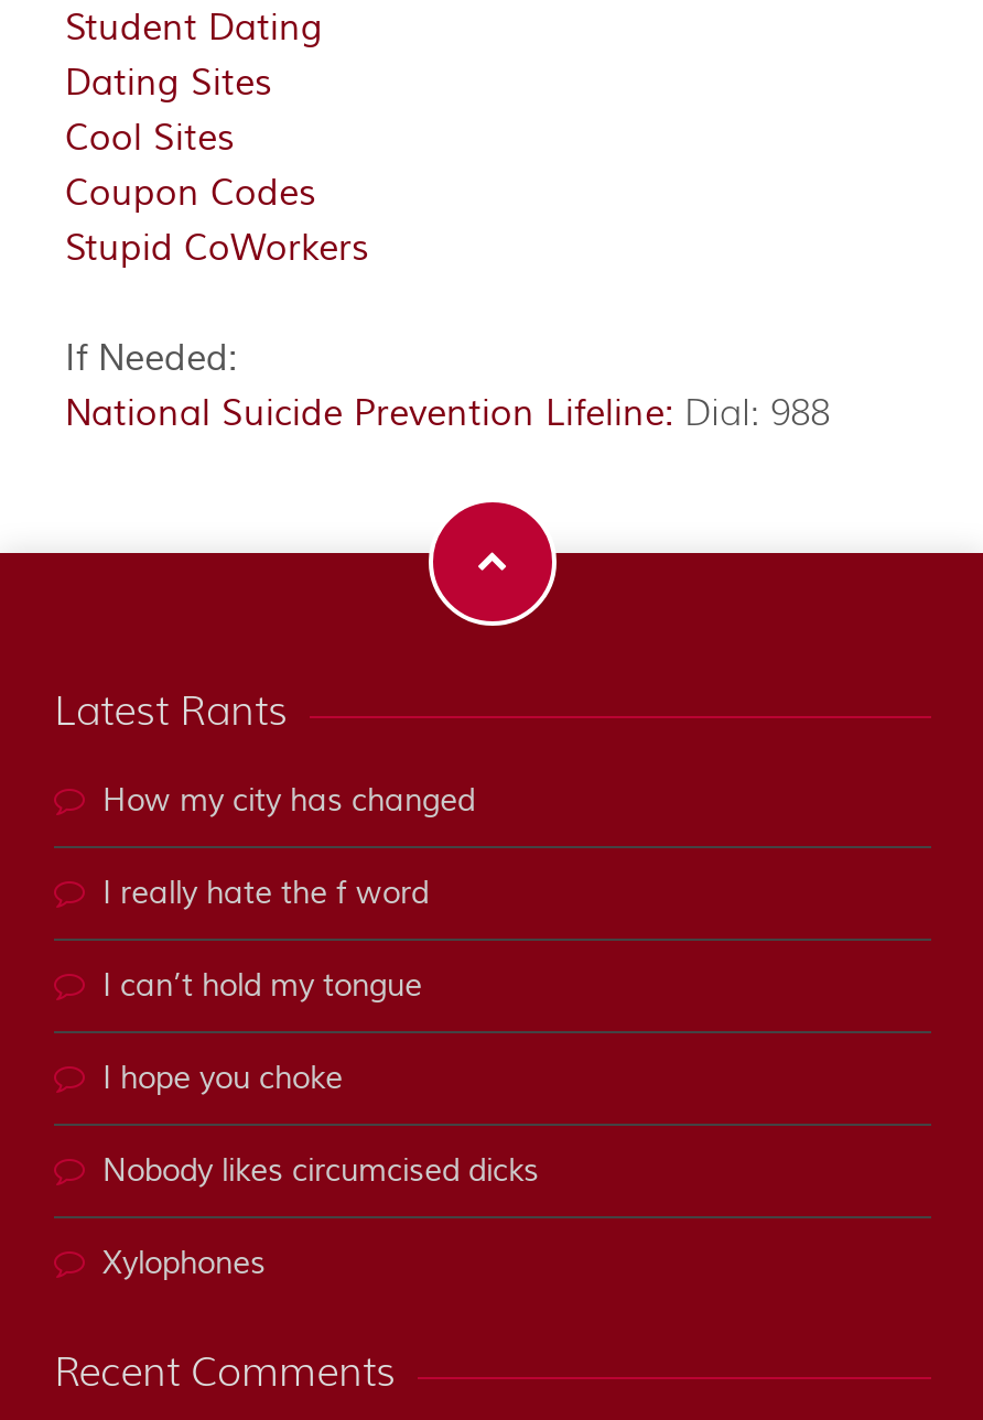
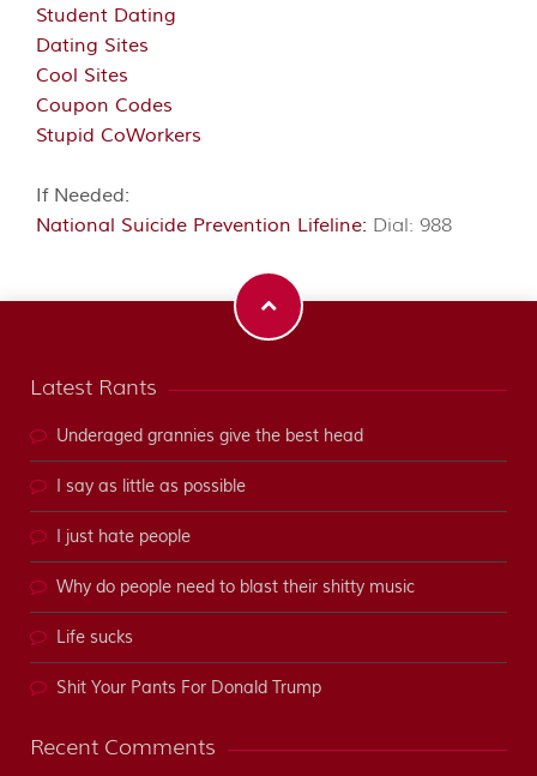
[102,783,475,822] How my city has changed -> [56,426,363,448] Underaged grannies give the best head
[102,875,429,915] I really hate the f word -> [56,476,246,498] I say as little as possible
[102,968,422,1007] I can’t hold my tongue -> [56,527,191,548] I just hate people
[102,1060,343,1100] I hope you choke -> [56,577,415,599] Why do people need to blast their shitty music
[102,1153,539,1192] Nobody likes circumcised dicks -> [56,628,133,649] Life sucks
[102,1245,266,1285] Xylophones -> [56,678,321,699] Shit Your Pants For Donald Trump

